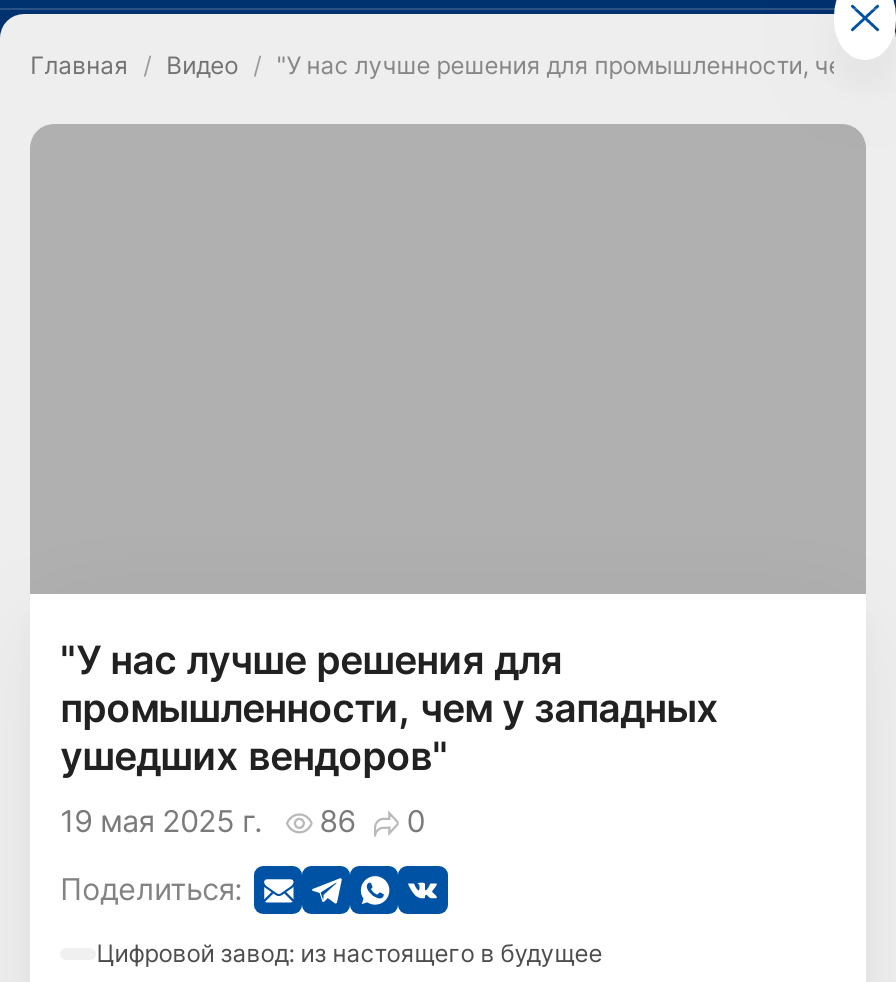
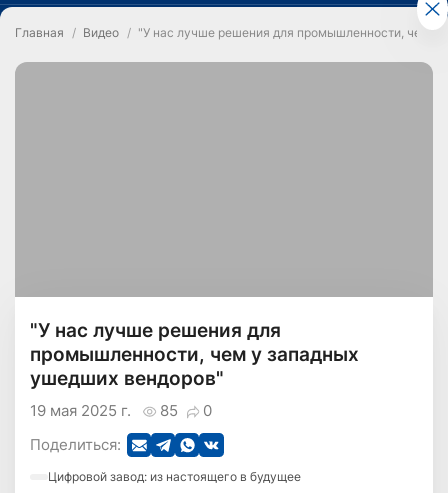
[60,801,425,839] 19 мая 2025 г. 86 0 -> [30,401,212,420] 19 мая 2025 г. 85 0

